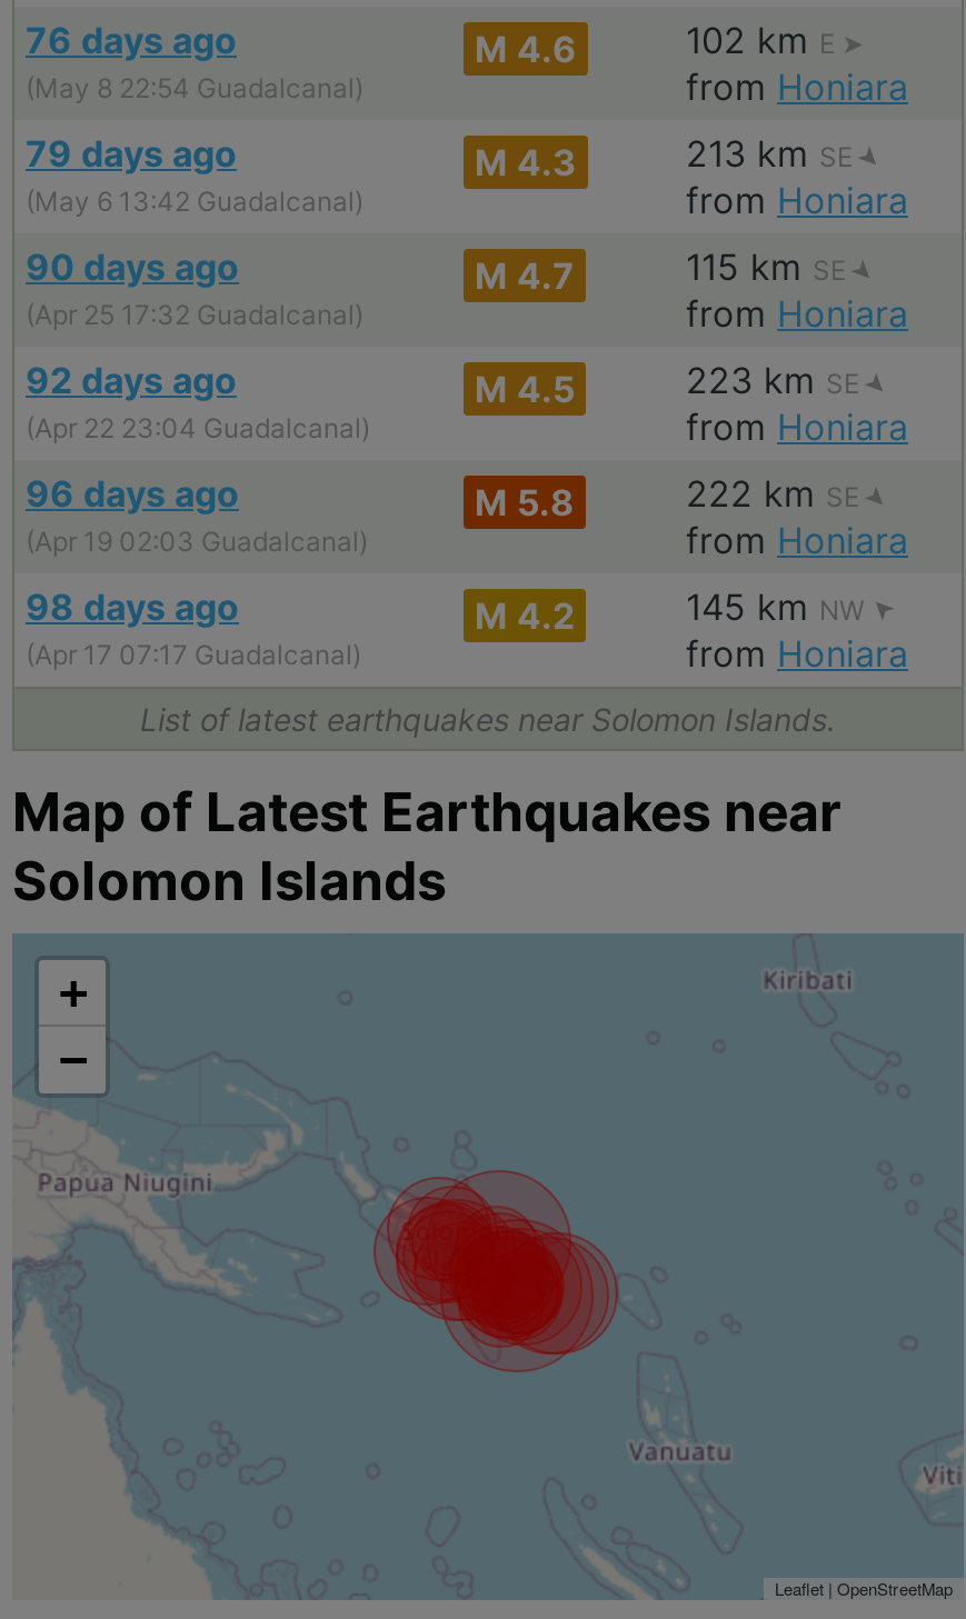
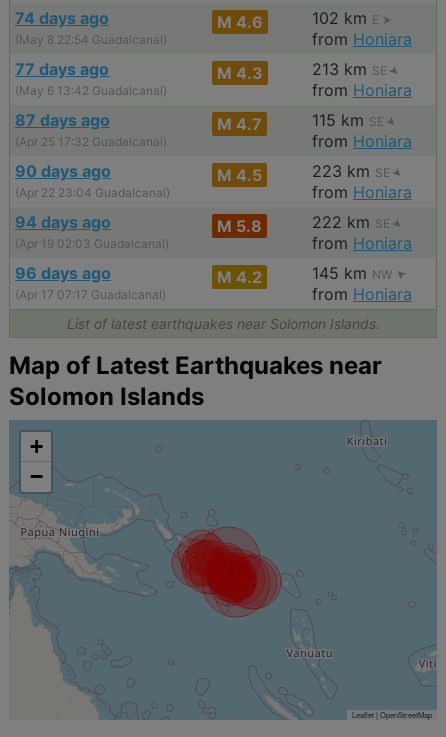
[26,19,237,63] 76 days ago -> [15,8,109,28] 74 days ago
[26,132,237,176] 79 days ago -> [15,59,109,79] 77 days ago
[26,245,239,290] 90 days ago -> [15,110,110,130] 87 days ago
[26,359,237,403] 92 days ago -> [15,161,111,181] 90 days ago
[26,472,239,516] 96 days ago -> [15,212,111,232] 94 days ago
[26,585,239,630] 98 days ago -> [15,263,111,283] 96 days ago

